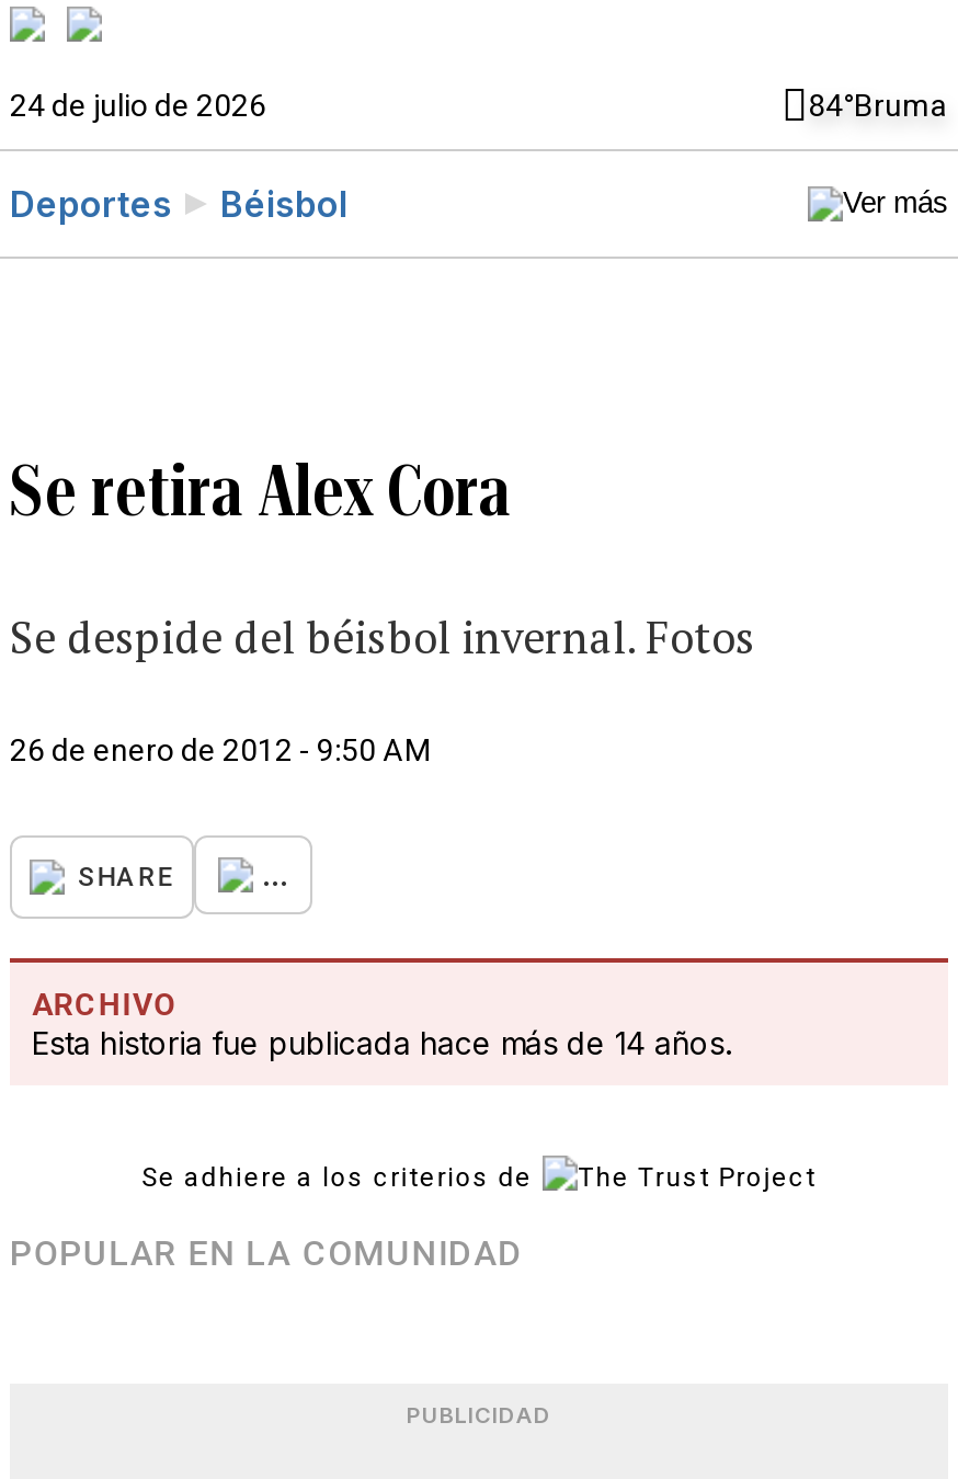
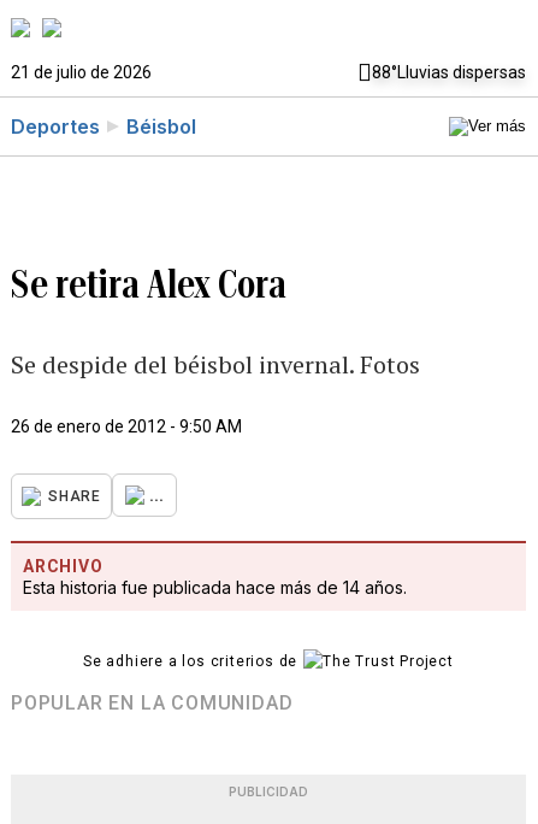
[10,88,948,123] 24 de julio de 2026 | 84°Bruma -> [11,63,526,82] 21 de julio de 2026 | 88°Lluvias dispersas

